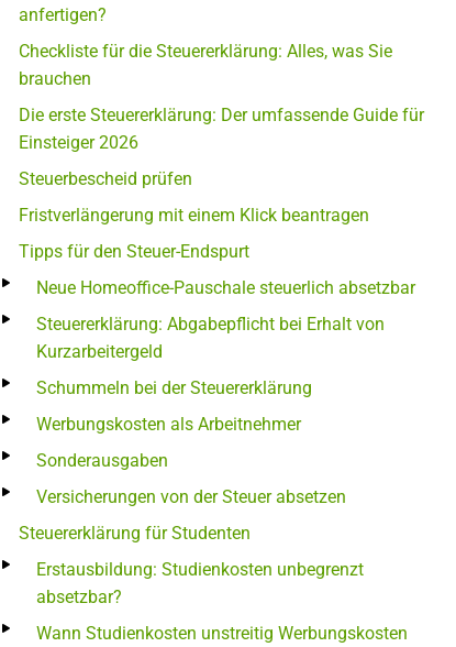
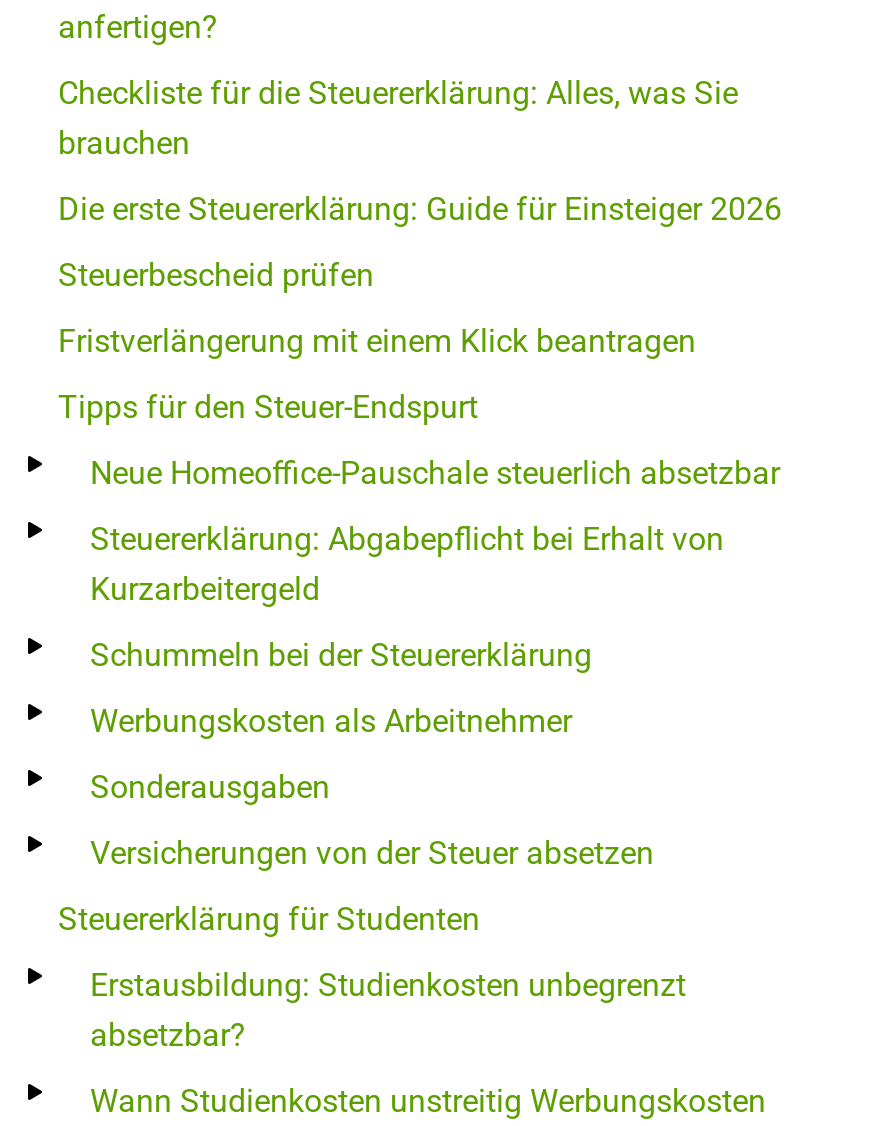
[19,104,424,153] Die erste Steuererklärung: Der umfassende Guide für | Einsteiger 2026 -> [58,189,782,227] Die erste Steuererklärung: Guide für Einsteiger 2026

